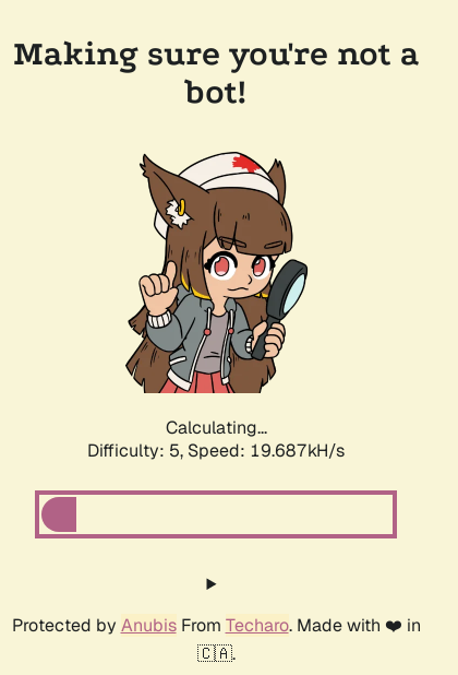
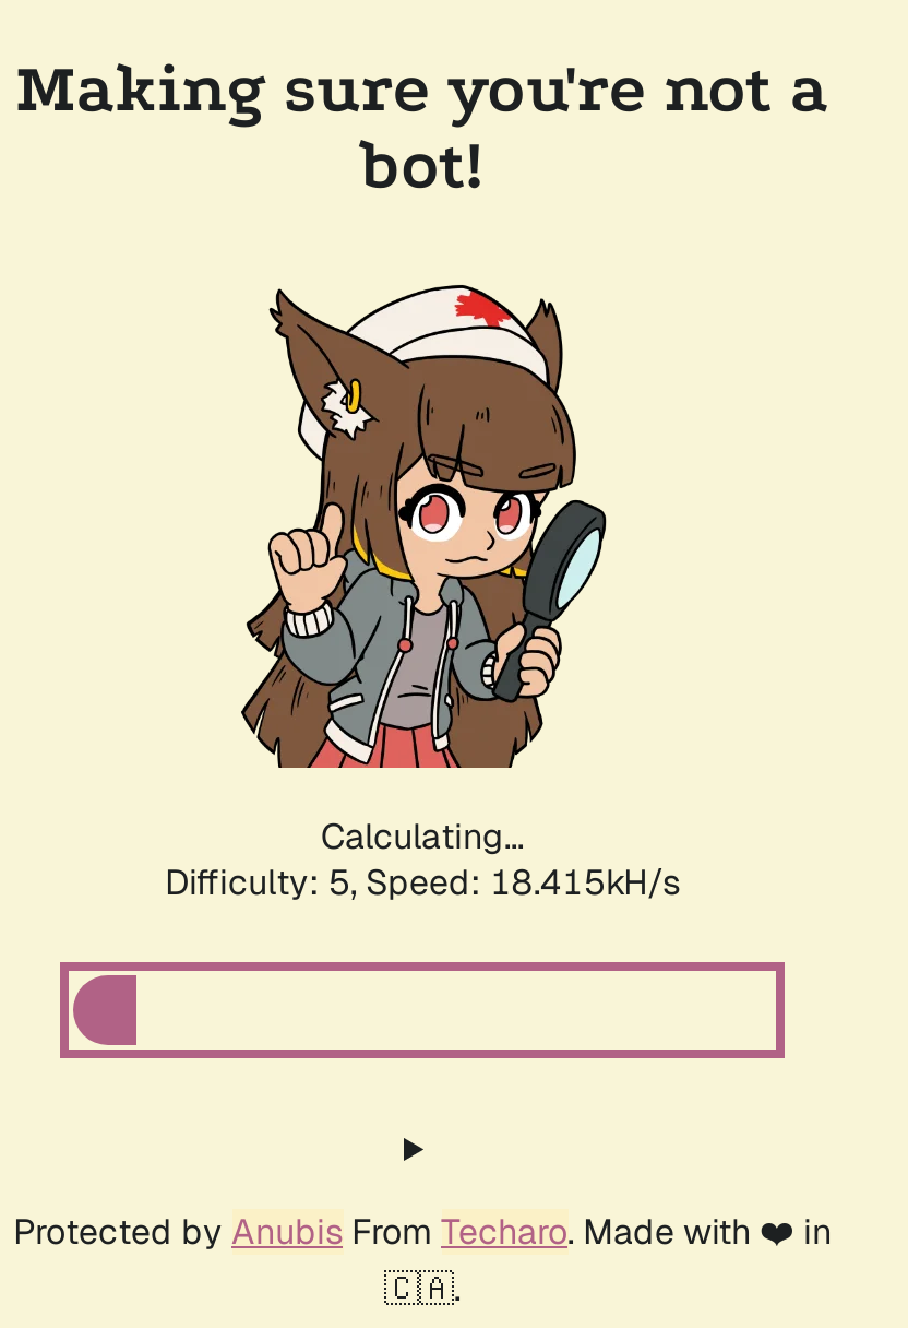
[87,439,345,462] Difficulty: 5, Speed: 19.687kH/s -> [165,859,680,905] Difficulty: 5, Speed: 18.415kH/s

